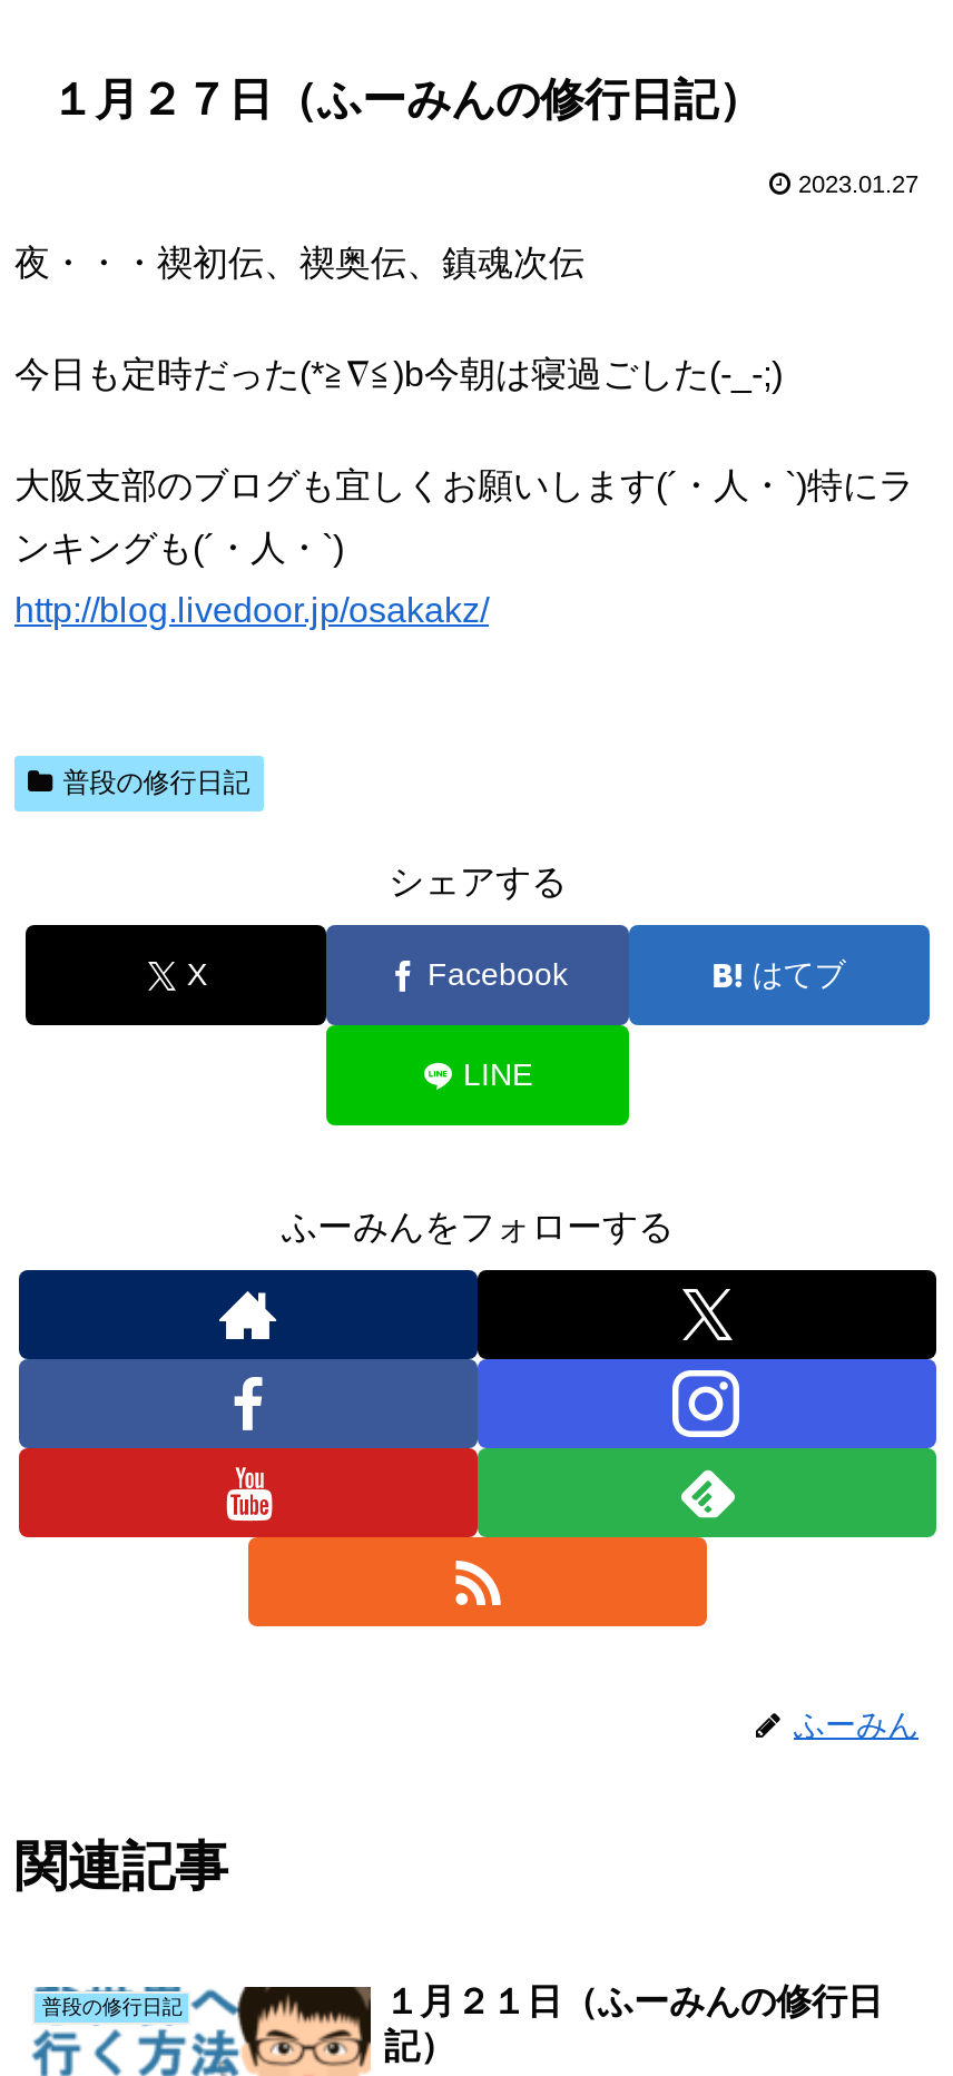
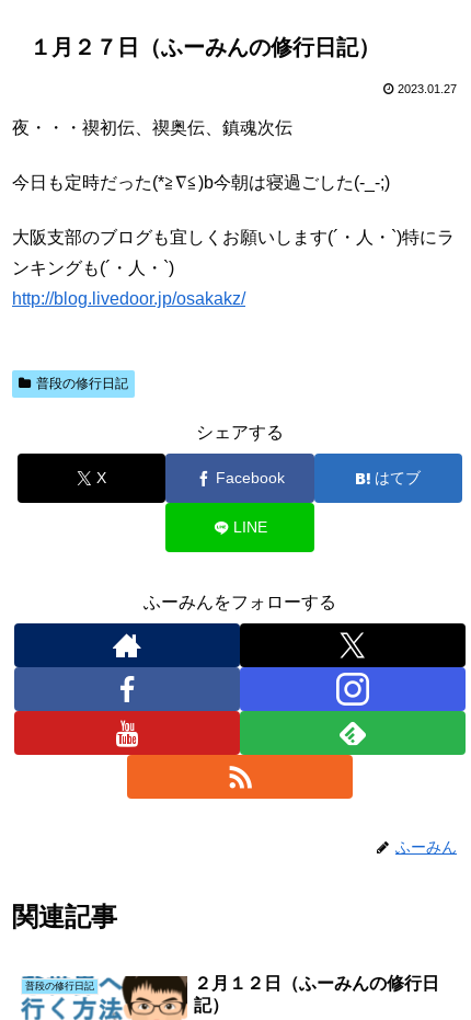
[384,1982,883,2020] １月２１日（ふーみんの修行日 -> [194,974,439,993] ２月１２日（ふーみんの修行日

